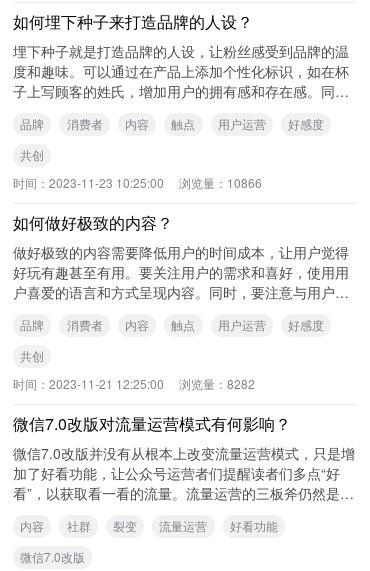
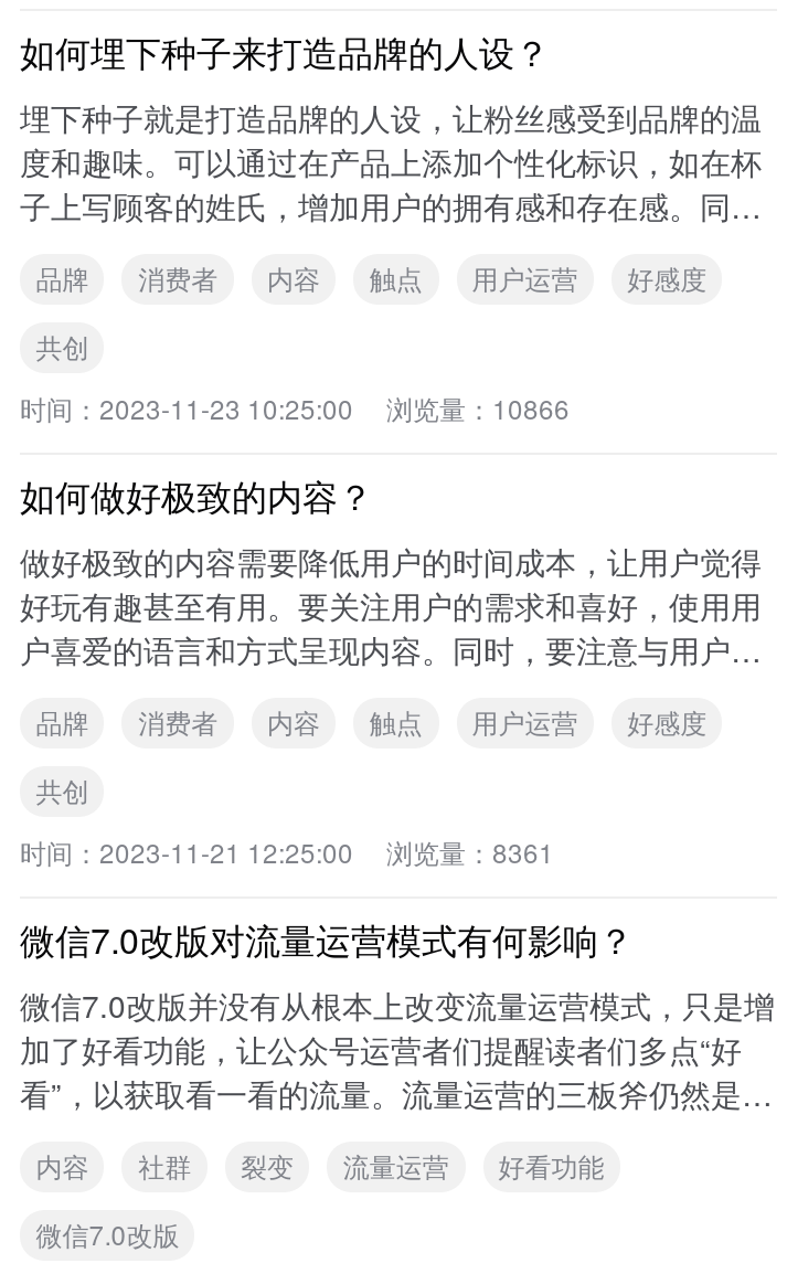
[13,375,255,392] 时间：2023-11-21 12:25:00 浏览量：8282 -> [20,832,554,870] 时间：2023-11-21 12:25:00 浏览量：8361

